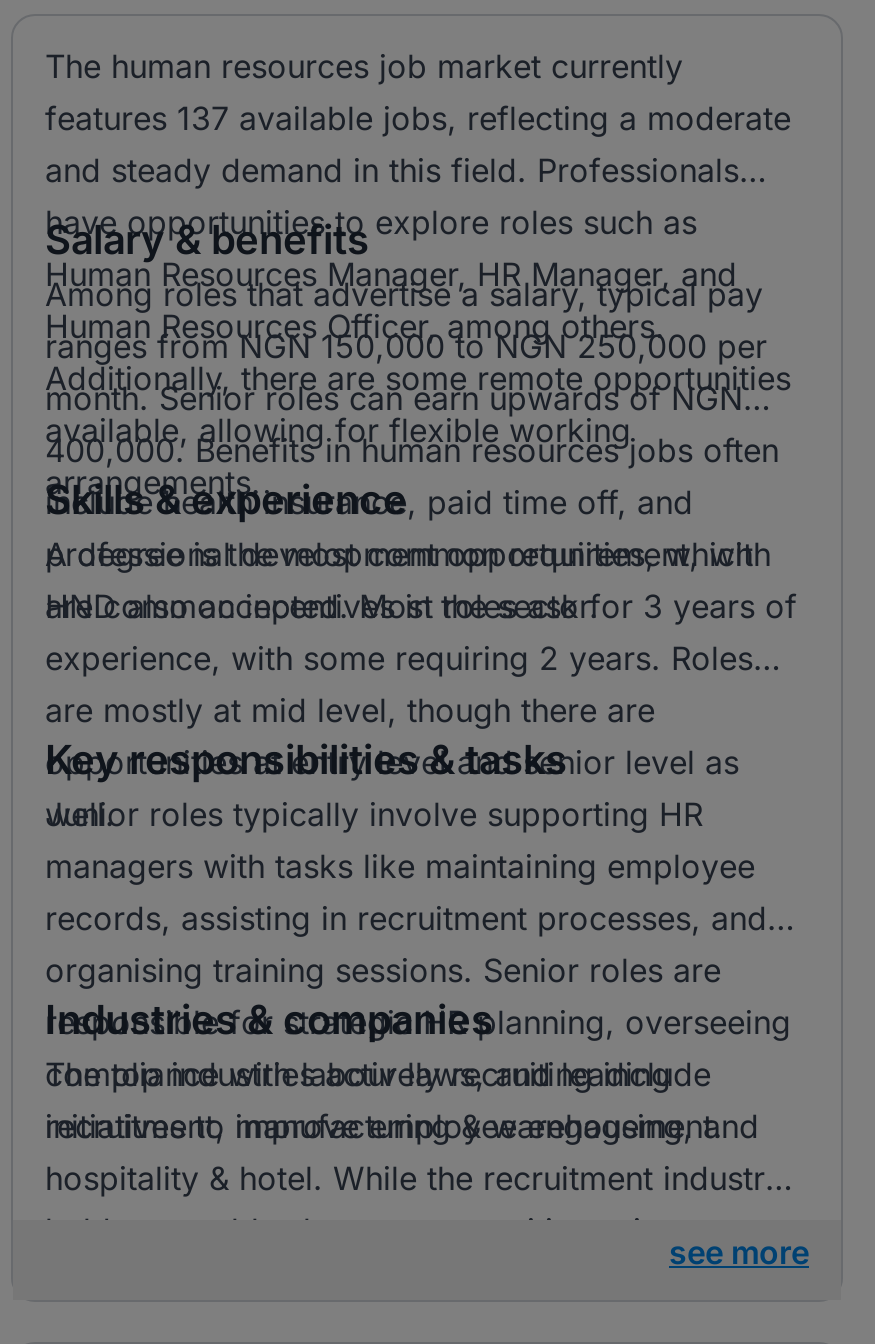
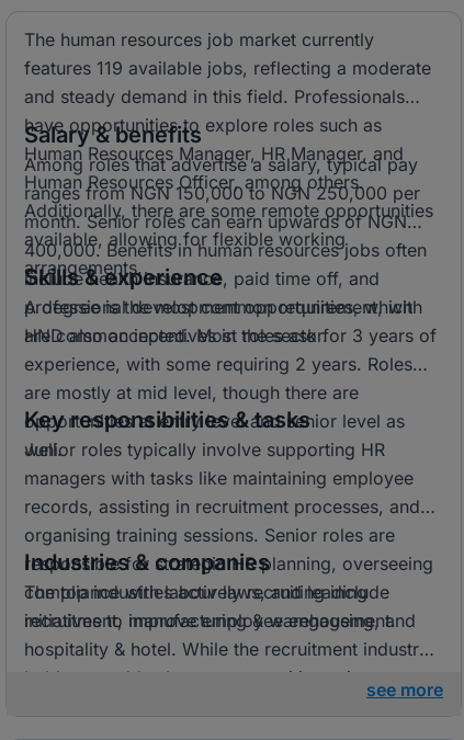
[45,98,791,138] features 137 available jobs, reflecting a moderate -> [24,57,431,79] features 119 available jobs, reflecting a moderate

